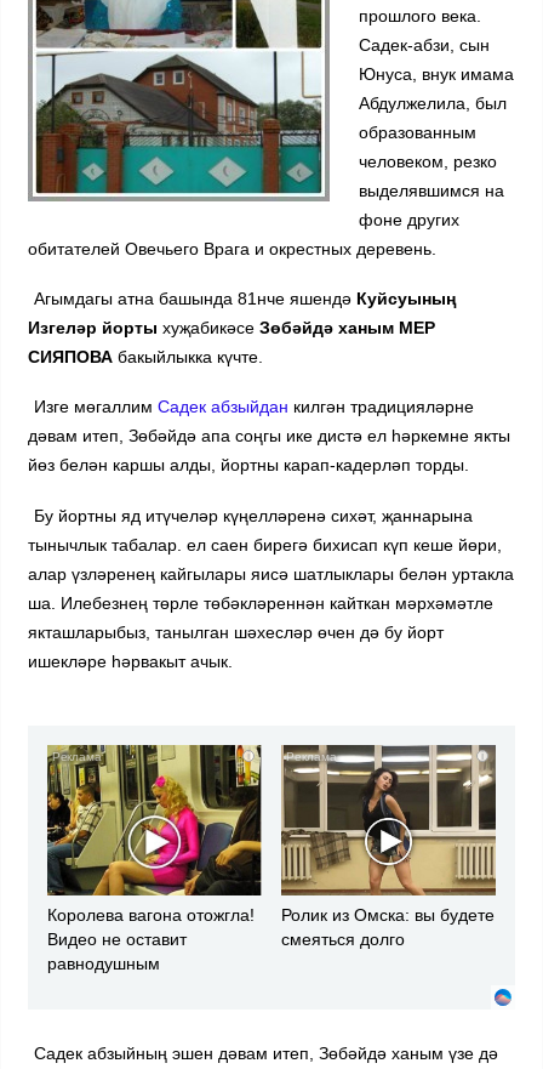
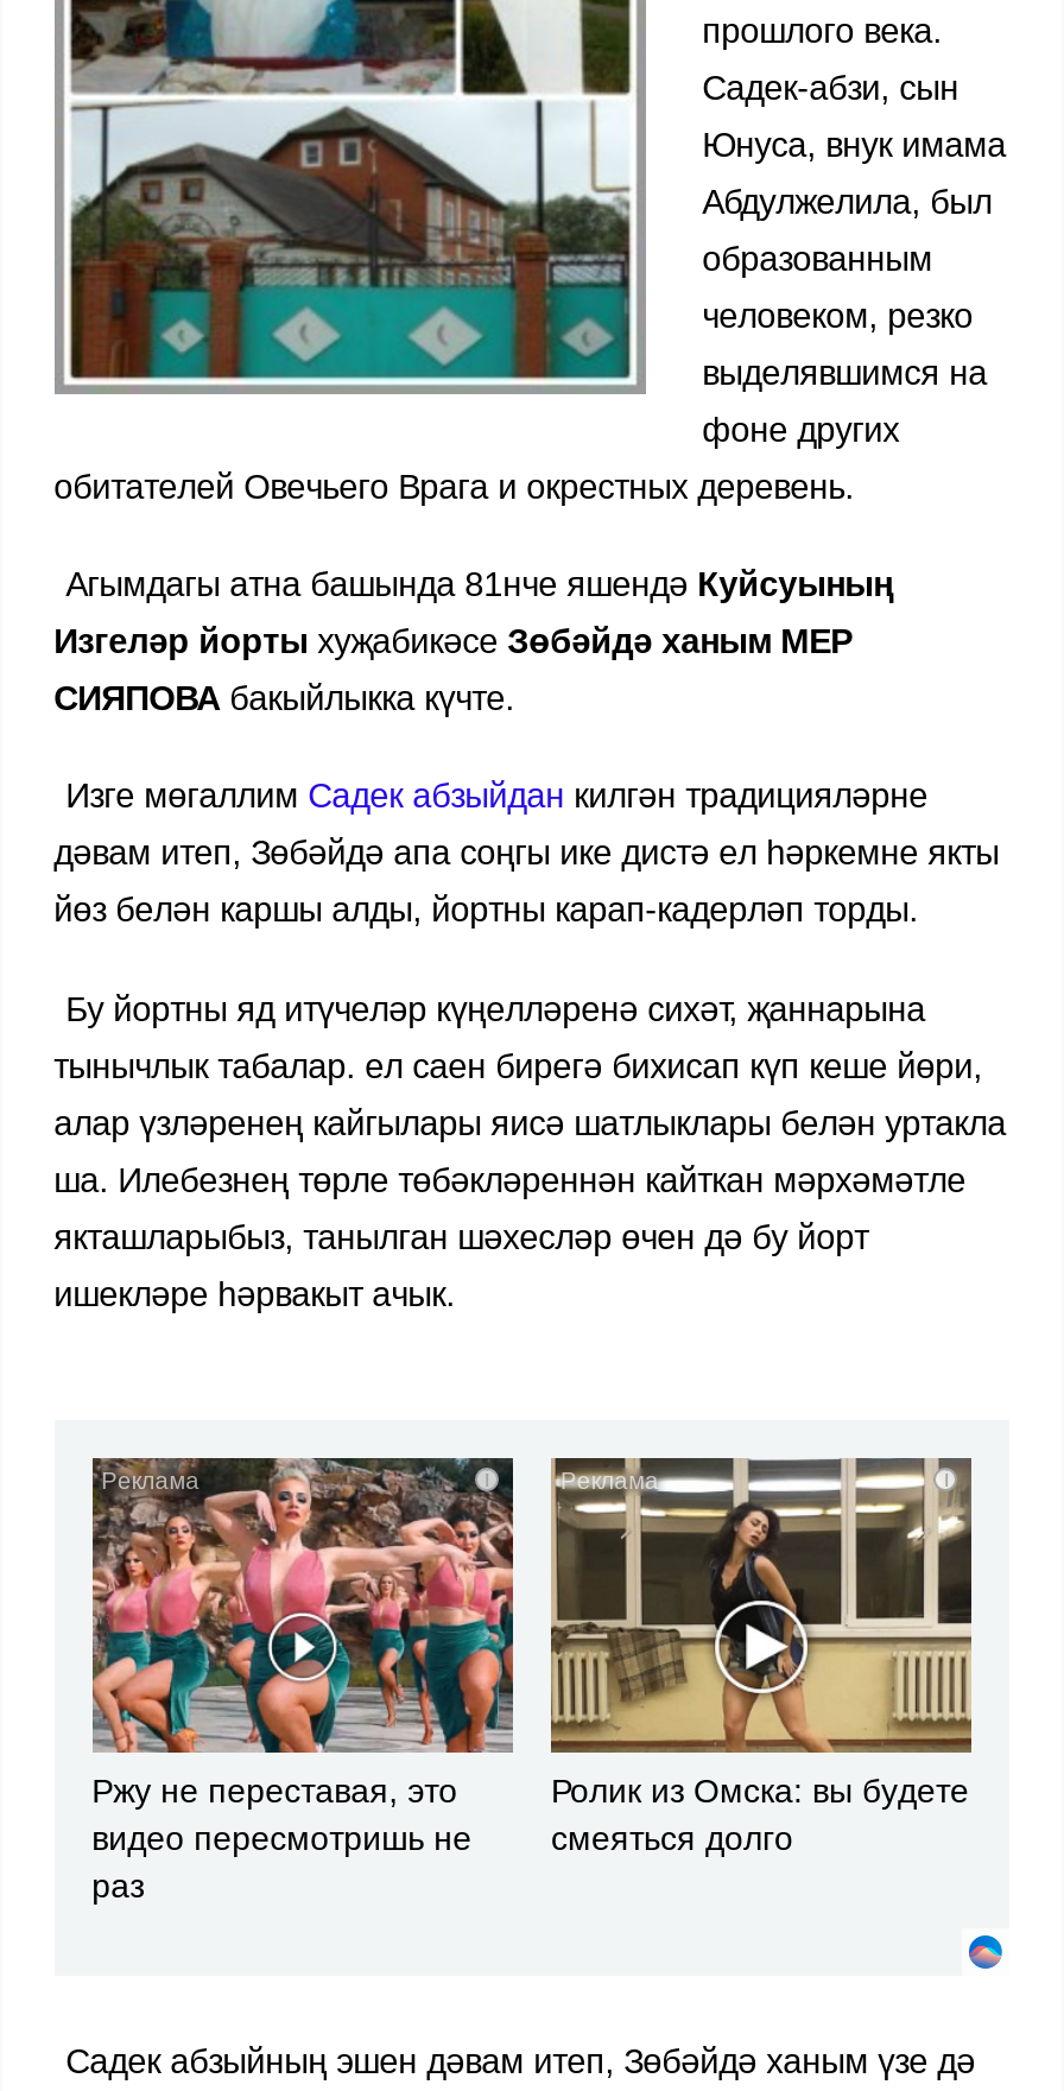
[46,744,262,973] [image] | Королева вагона отожгла! | Видео не оставит | равнодушным -> [90,1456,515,1905] [image] | Ржу не переставая, это | видео пересмотришь не | раз

